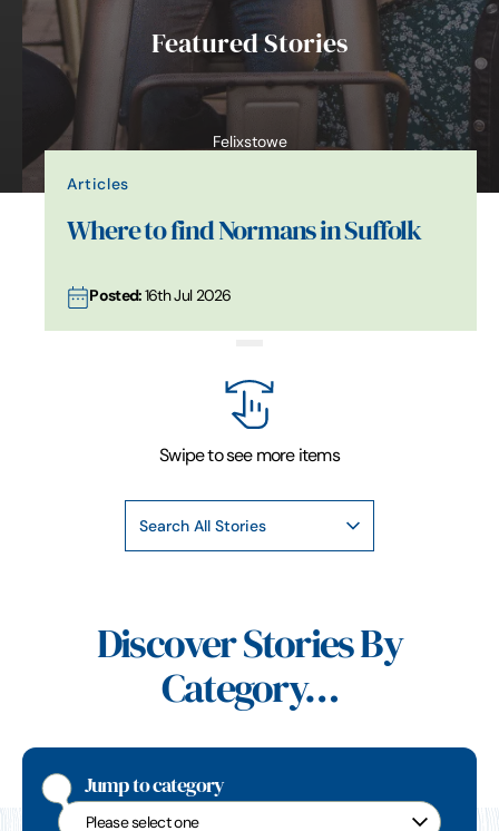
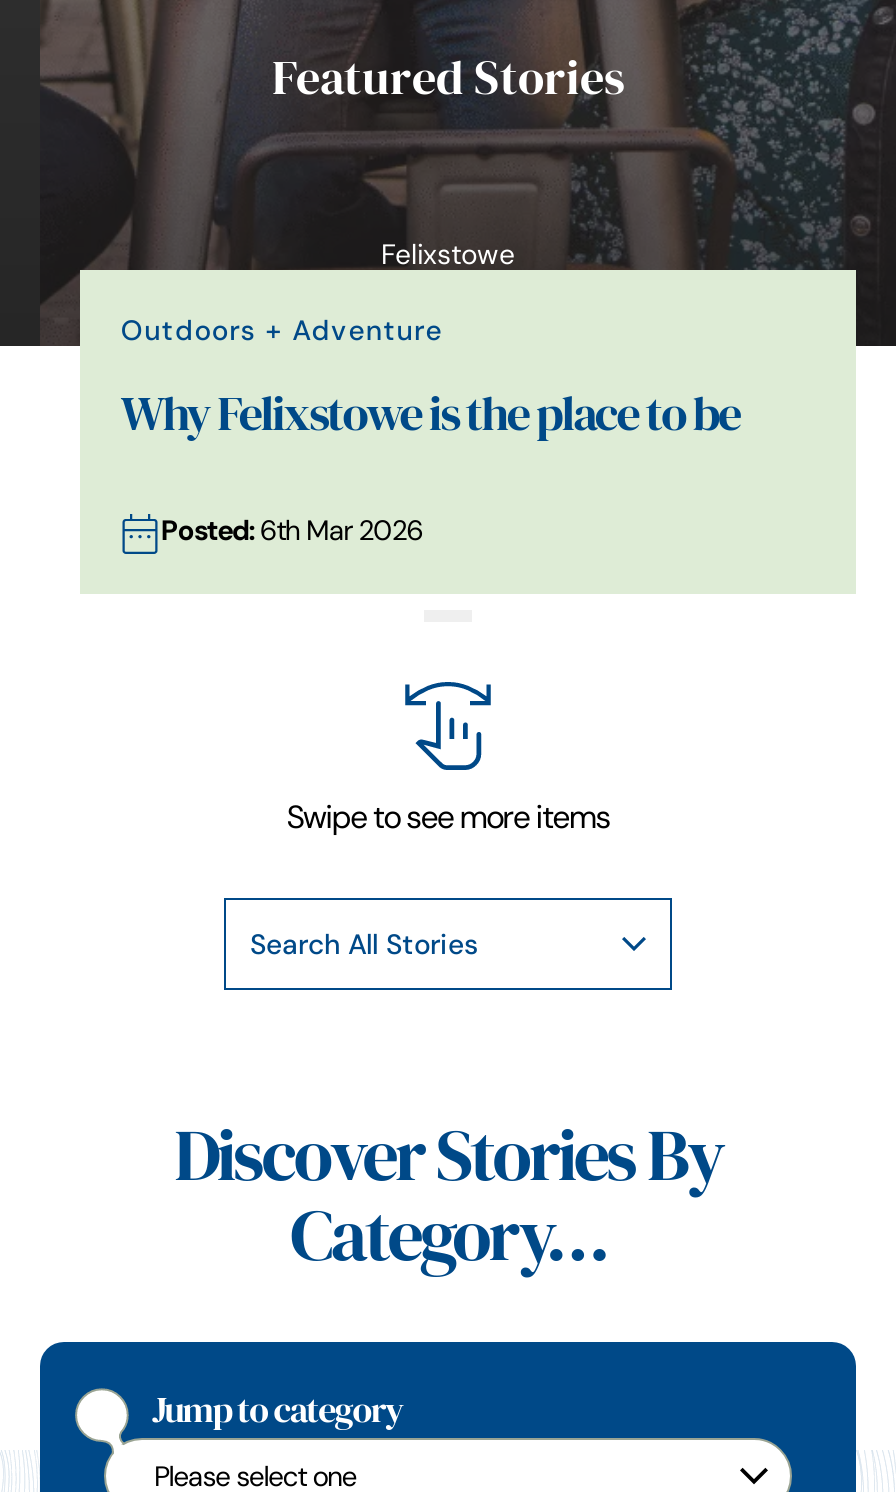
[67,174,129,194] Articles -> [121,312,443,348] Outdoors + Adventure
[67,215,421,246] Where to find Normans in Suffolk -> [121,386,740,442] Why Felixstowe is the place to be
[90,285,231,305] Posted: 16th Jul 2026 -> [161,512,423,548] Posted: 6th Mar 2026

